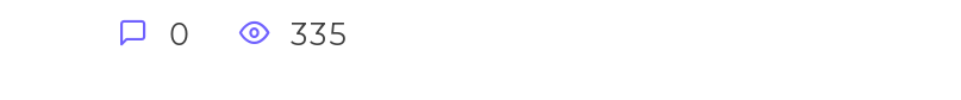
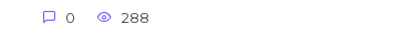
[291,16,345,51] 335 -> [122,9,149,26] 288

